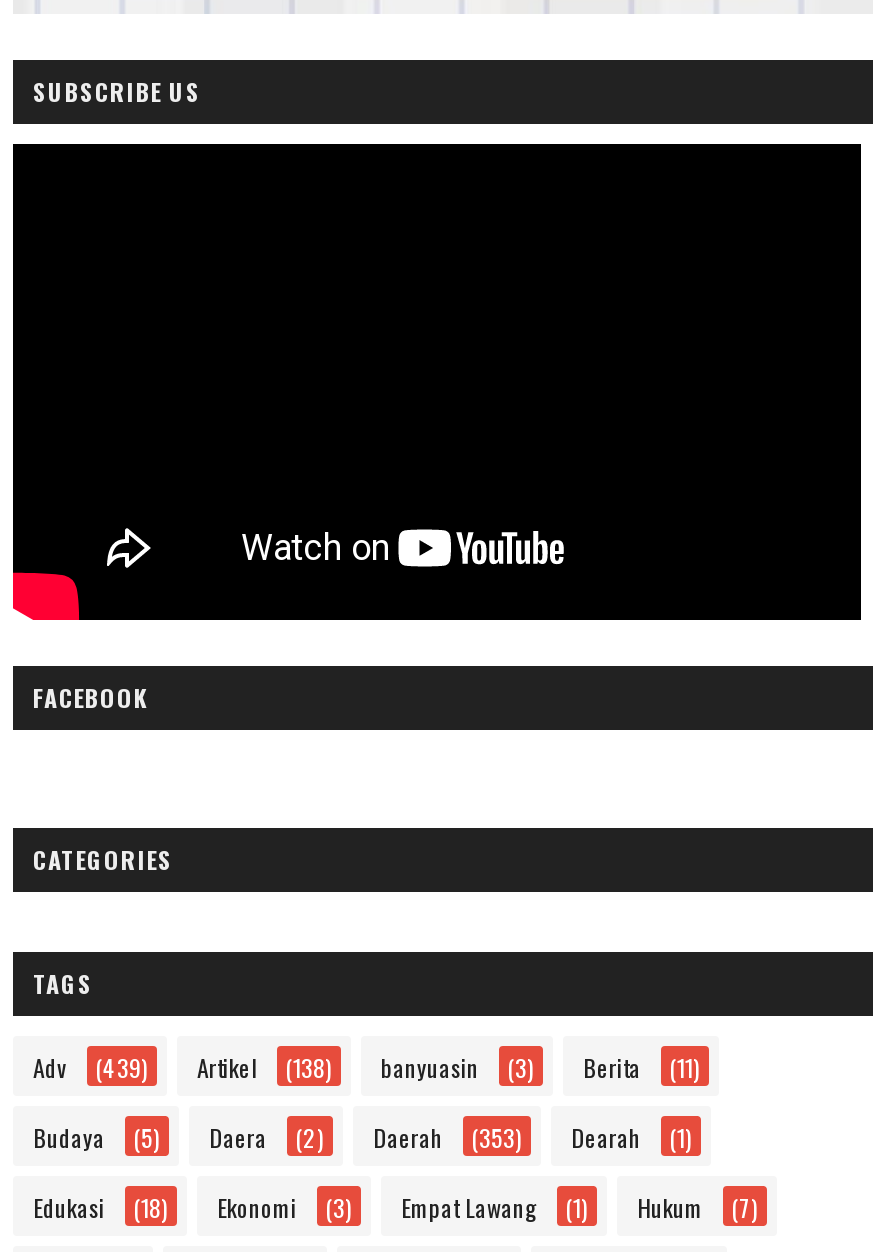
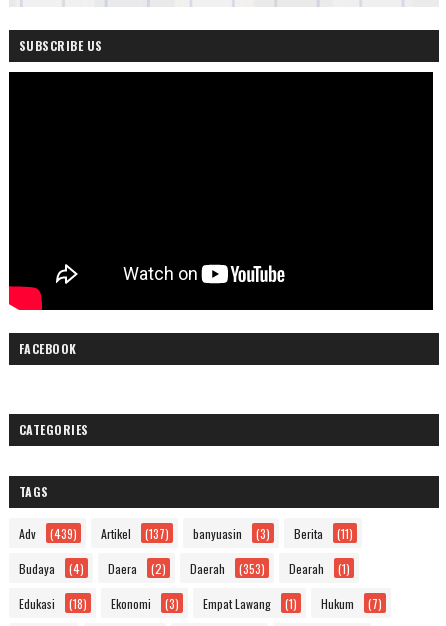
[285,1050,333,1084] (138) -> [145,525,169,542] (137)
[133,1120,161,1154] (5) -> [69,560,84,577] (4)

